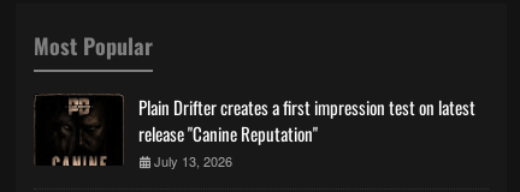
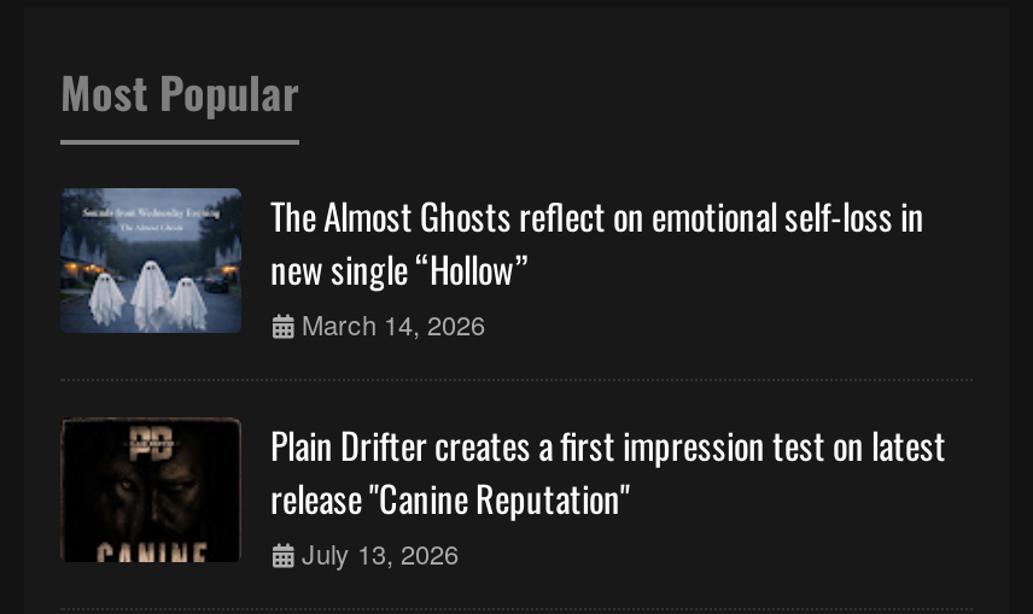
none -> [60,186,924,341] [image] | The Almost Ghosts reflect on emotional self-loss in | new single “Hollow” | March 14, 2026

